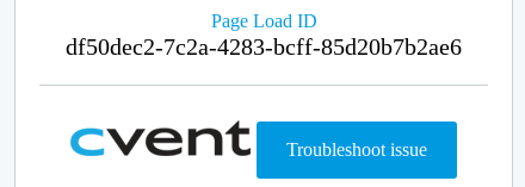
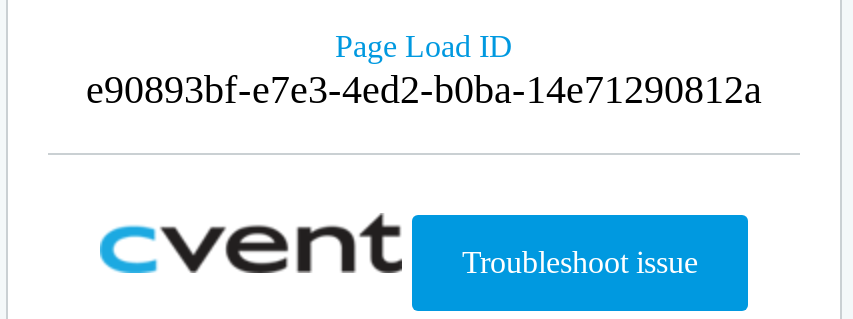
[66,33,462,60] df50dec2-7c2a-4283-bcff-85d20b7b2ae6 -> [86,67,762,111] e90893bf-e7e3-4ed2-b0ba-14e71290812a

